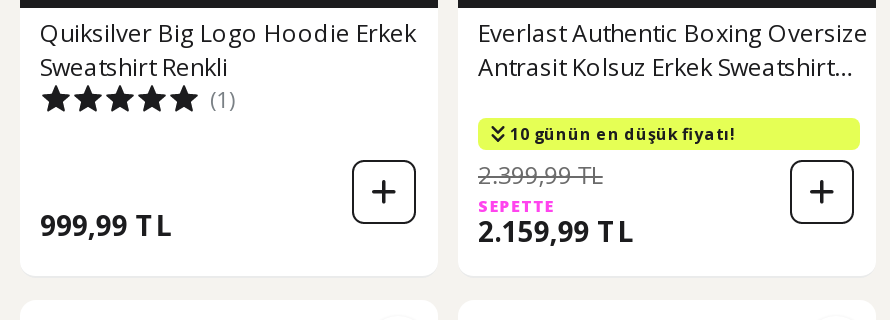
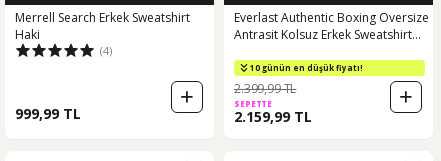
[40,16,416,113] Quiksilver Big Logo Hoodie Erkek | Sweatshirt Renkli | (1) -> [15,9,190,57] Merrell Search Erkek Sweatshirt | Haki | (4)

